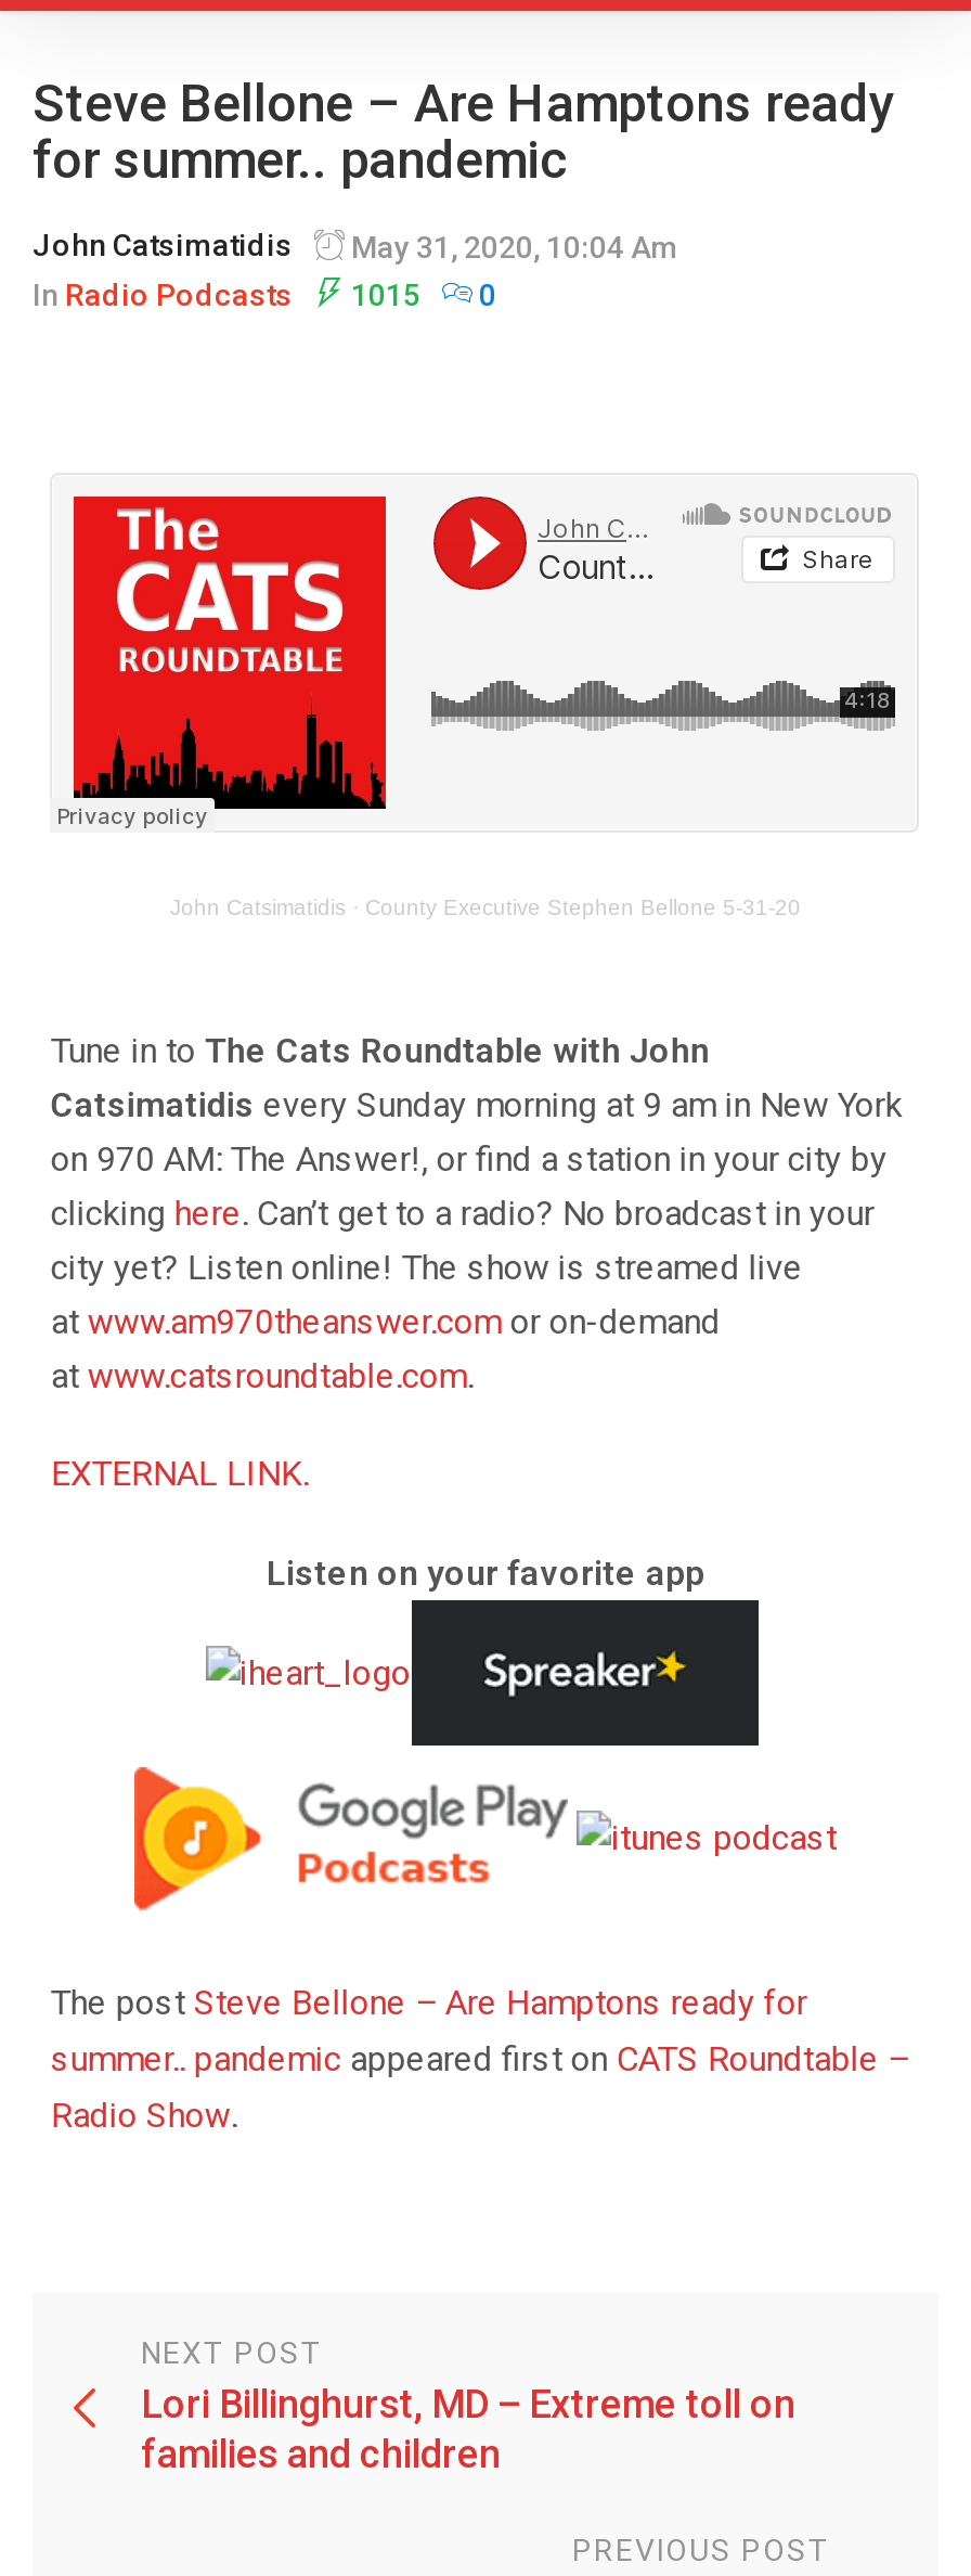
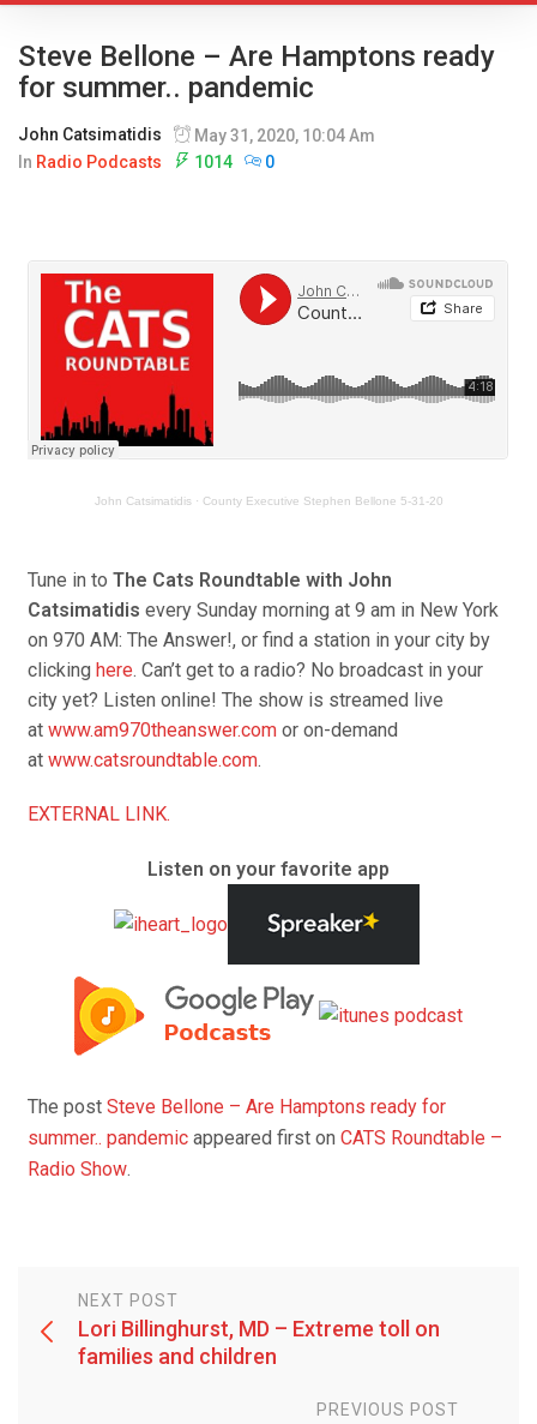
[33,278,496,313] In Radio Podcasts 1015 0 -> [18,153,274,172] In Radio Podcasts 1014 0

